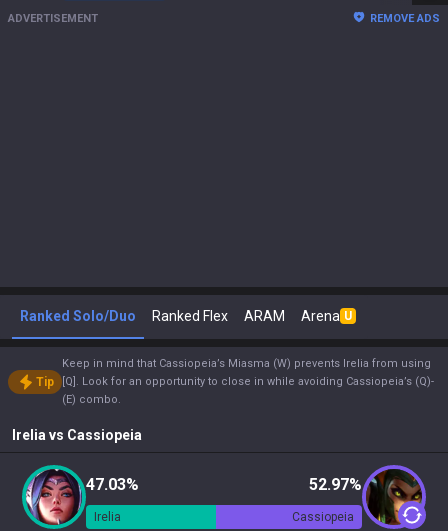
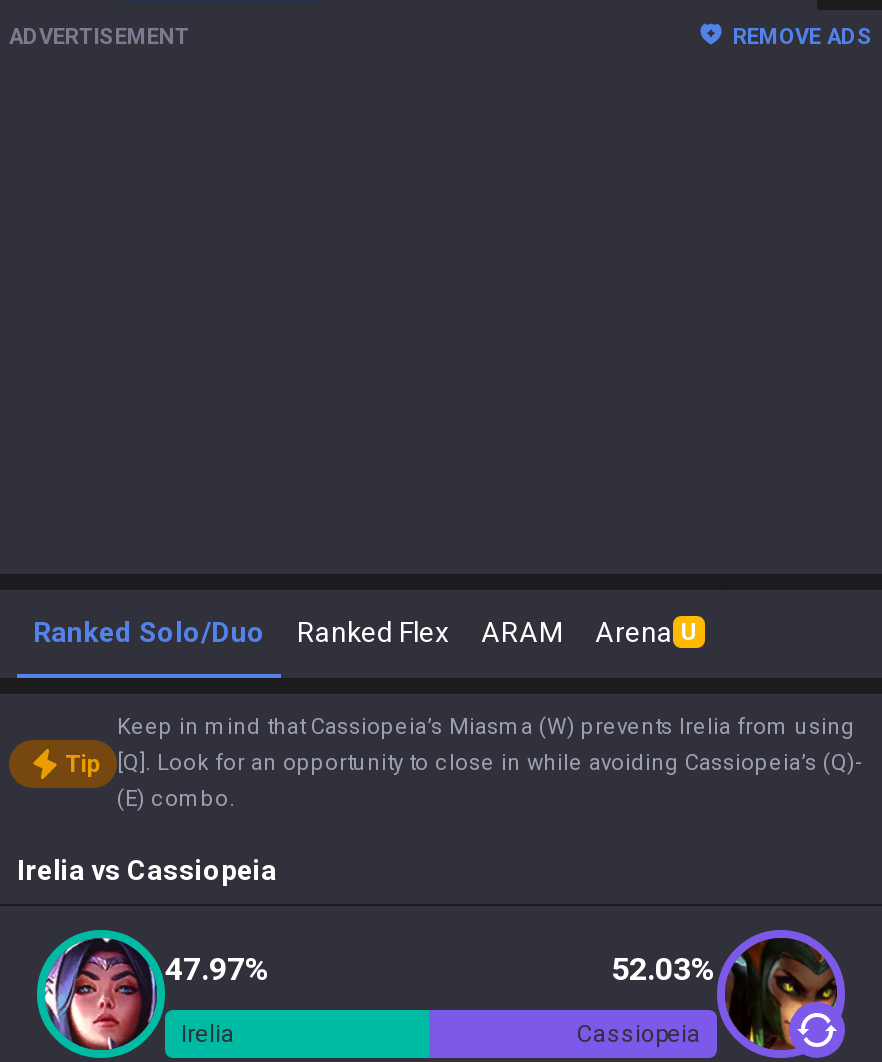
[86,475,139,494] 47.03% -> [165,950,271,988] 47.97%
[309,475,362,494] 52.97% -> [611,950,717,988] 52.03%

